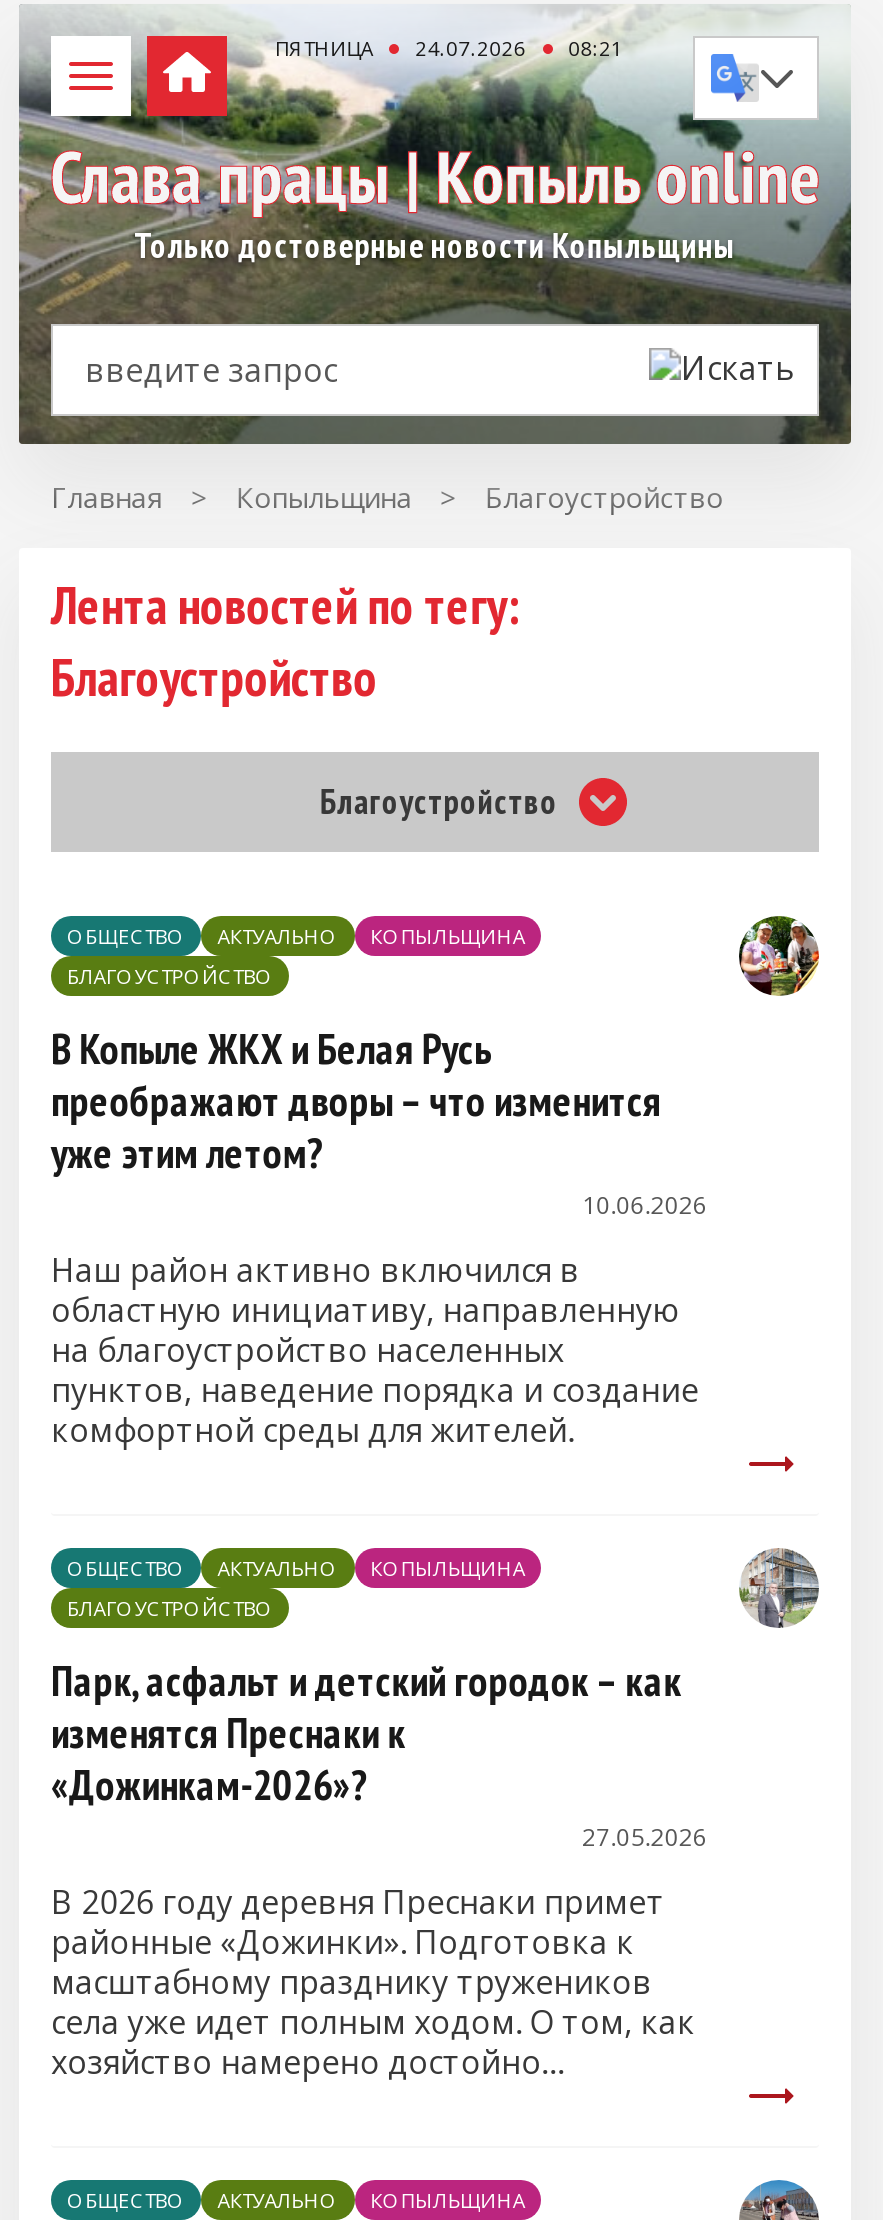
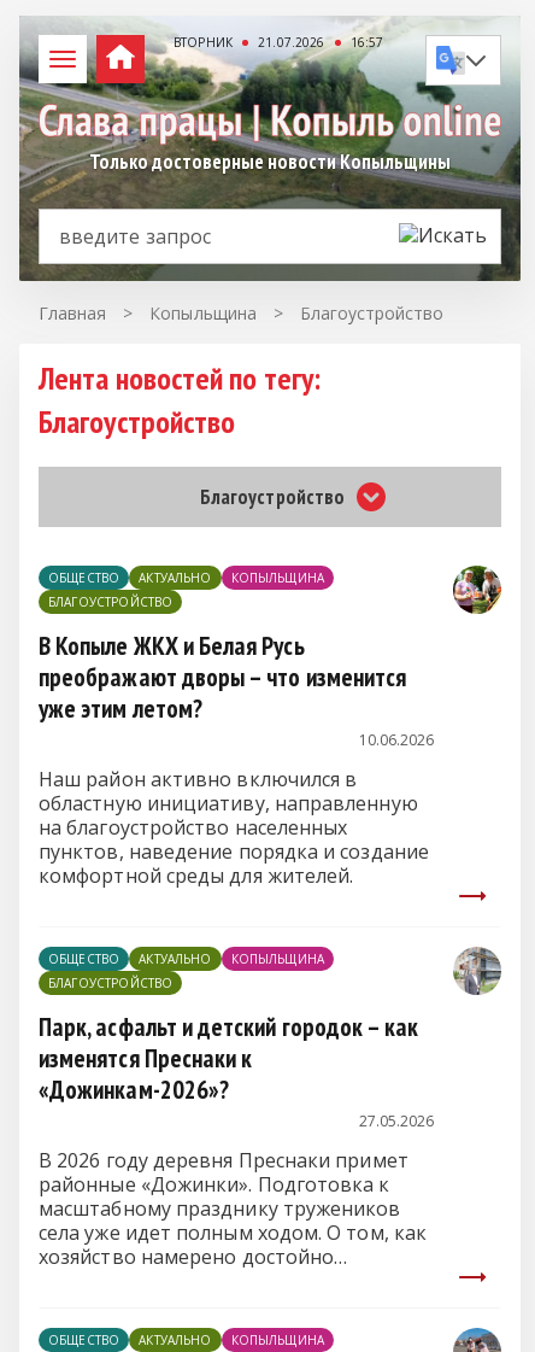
[275,34,624,62] ПЯТНИЦА | 24.07.2026 | 08:21 -> [174,34,384,51] ВТОРНИК | 21.07.2026 | 16:57

